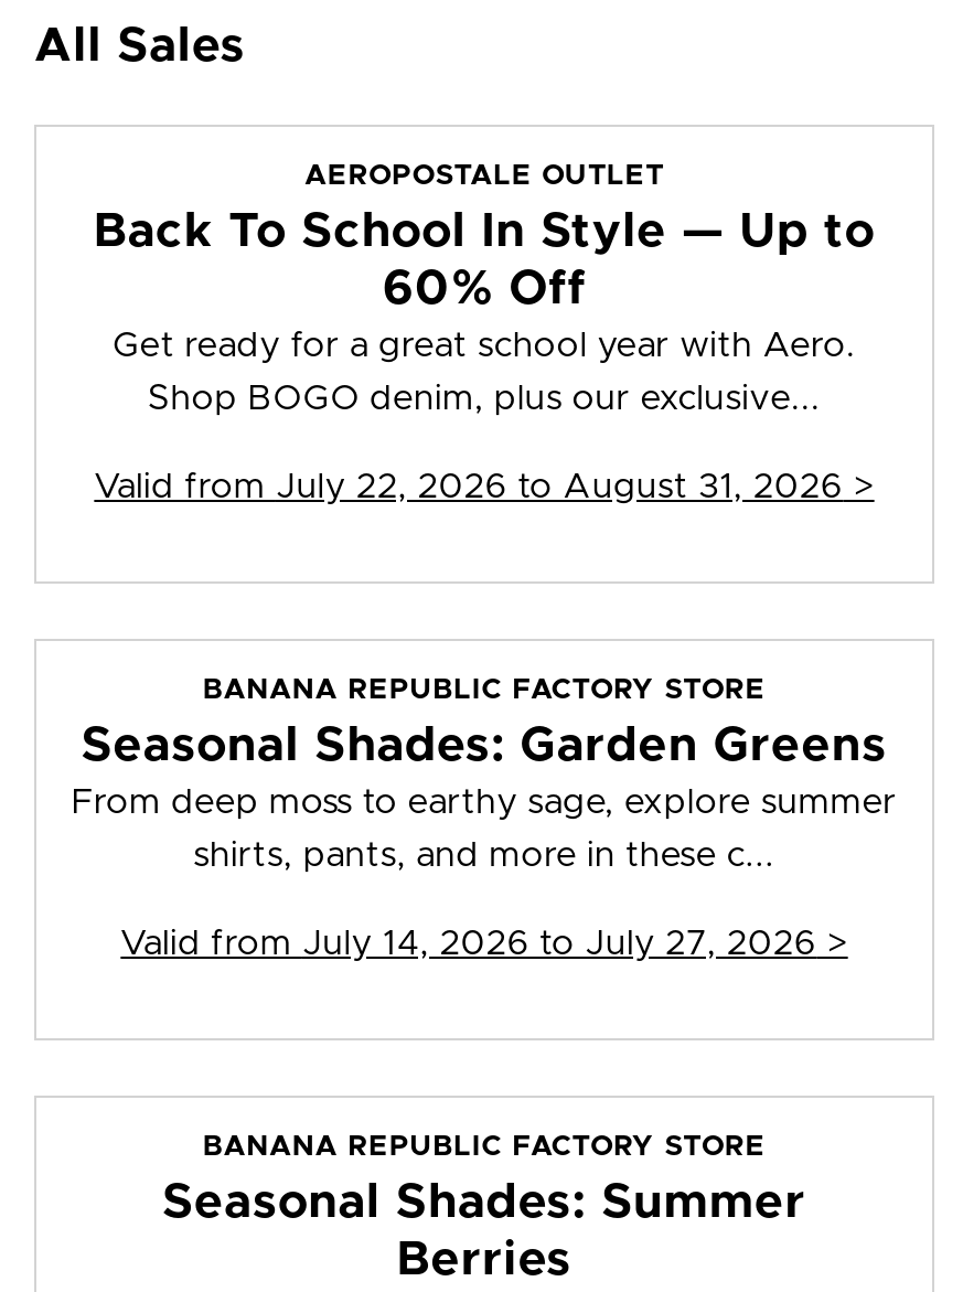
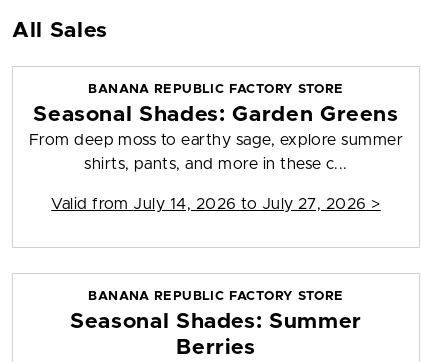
[94,163,875,505] AEROPOSTALE OUTLET | Back To School In Style — Up to | 60% Off | Get ready for a great school year with Aero. | Shop BOGO denim, plus our exclusive... | Valid from July 22, 2026 to August 31, 2026 > -> none

